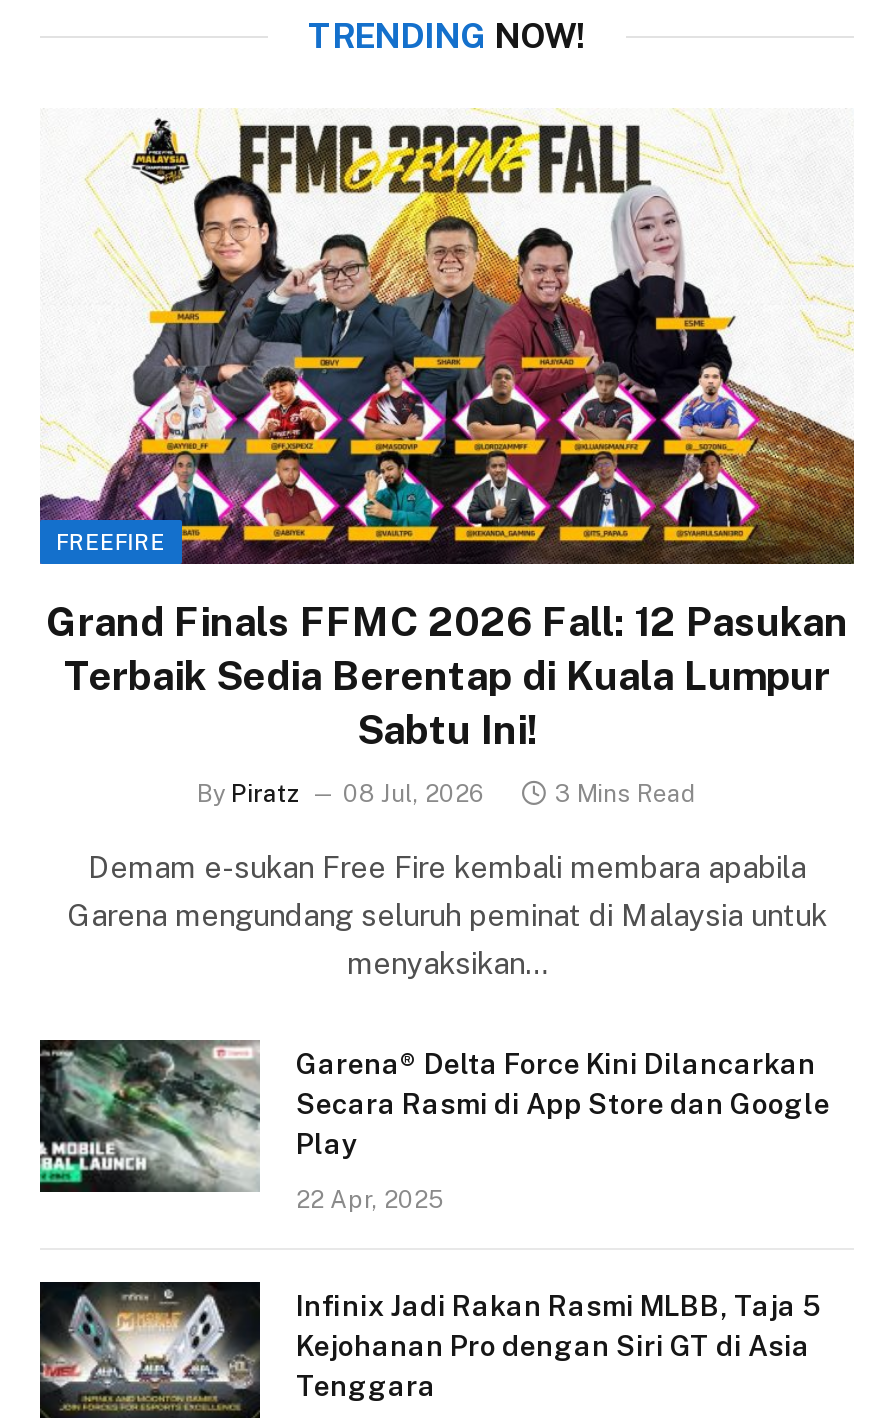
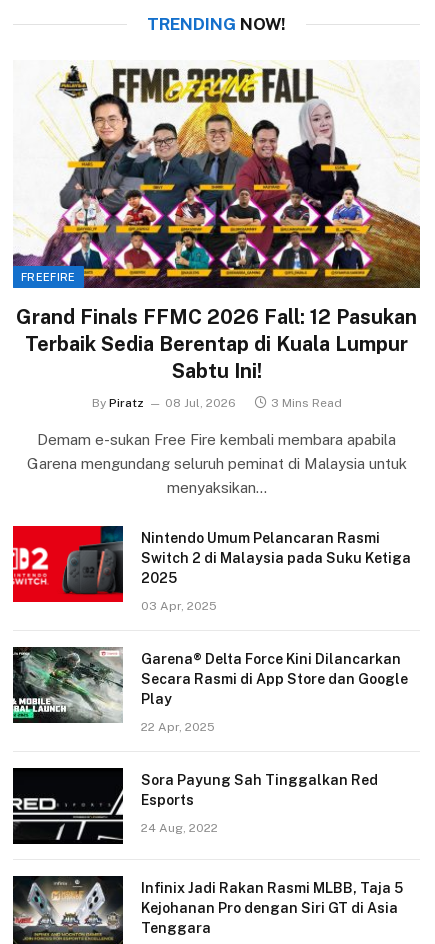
none -> [12,525,411,613] [image] | Nintendo Umum Pelancaran Rasmi | Switch 2 di Malaysia pada Suku Ketiga | 2025 | 03 Apr, 2025
none -> [13,769,378,845] [image] | Sora Payung Sah Tinggalkan Red | Esports | 24 Aug, 2022

